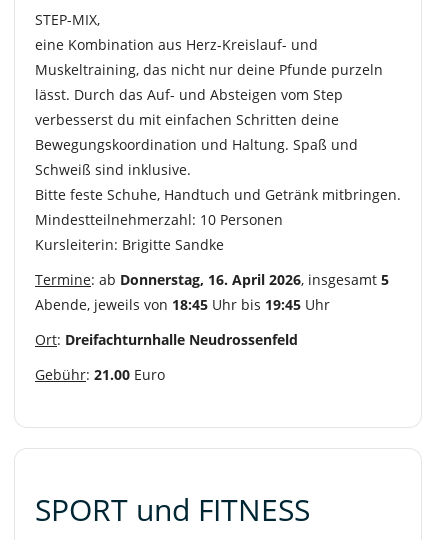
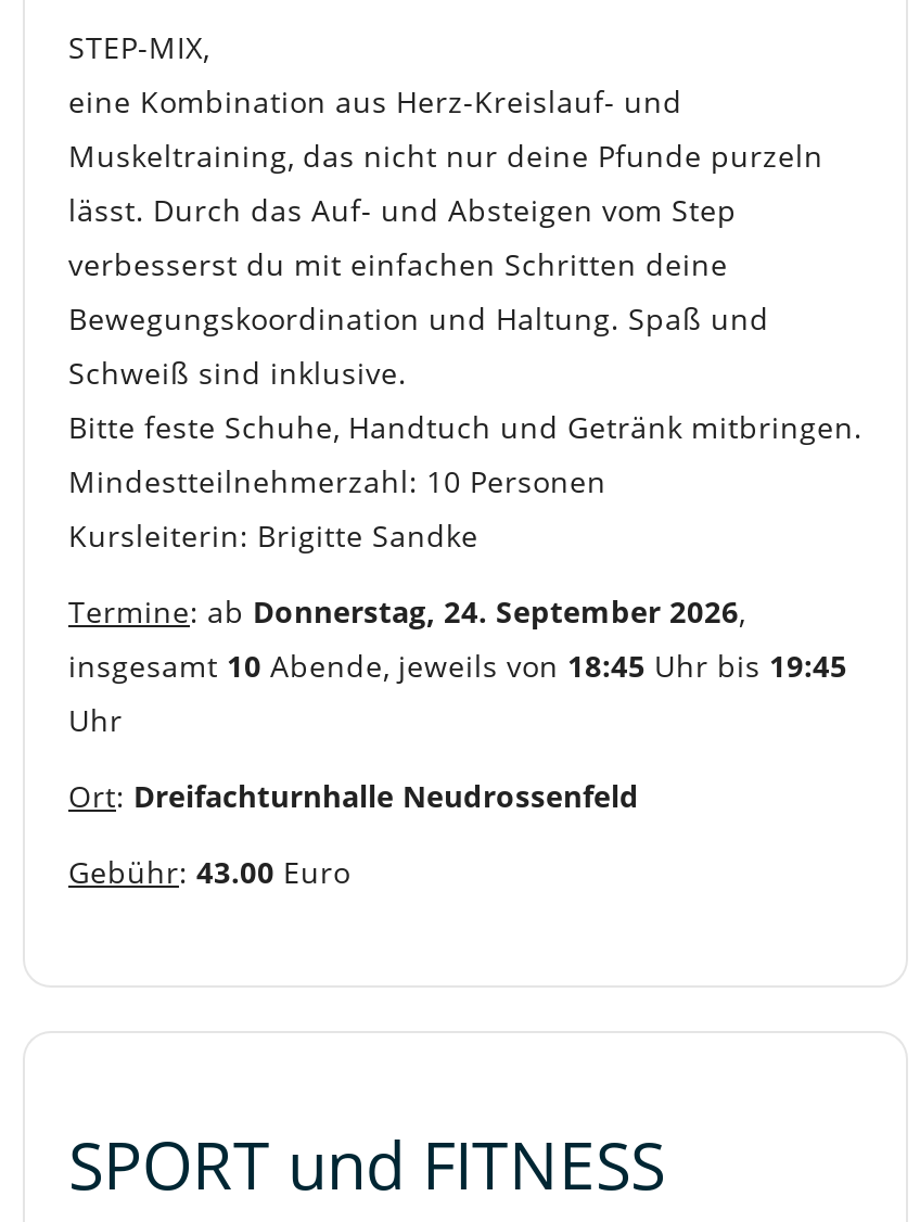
[35,270,389,314] Termine: ab Donnerstag, 16. April 2026, insgesamt 5 | Abende, jeweils von 18:45 Uhr bis 19:45 Uhr -> [68,590,847,740] Termine: ab Donnerstag, 24. September 2026, | insgesamt 10 Abende, jeweils von 18:45 Uhr bis 19:45 | Uhr
[35,365,165,384] Gebühr: 21.00 Euro -> [68,851,350,892] Gebühr: 43.00 Euro

